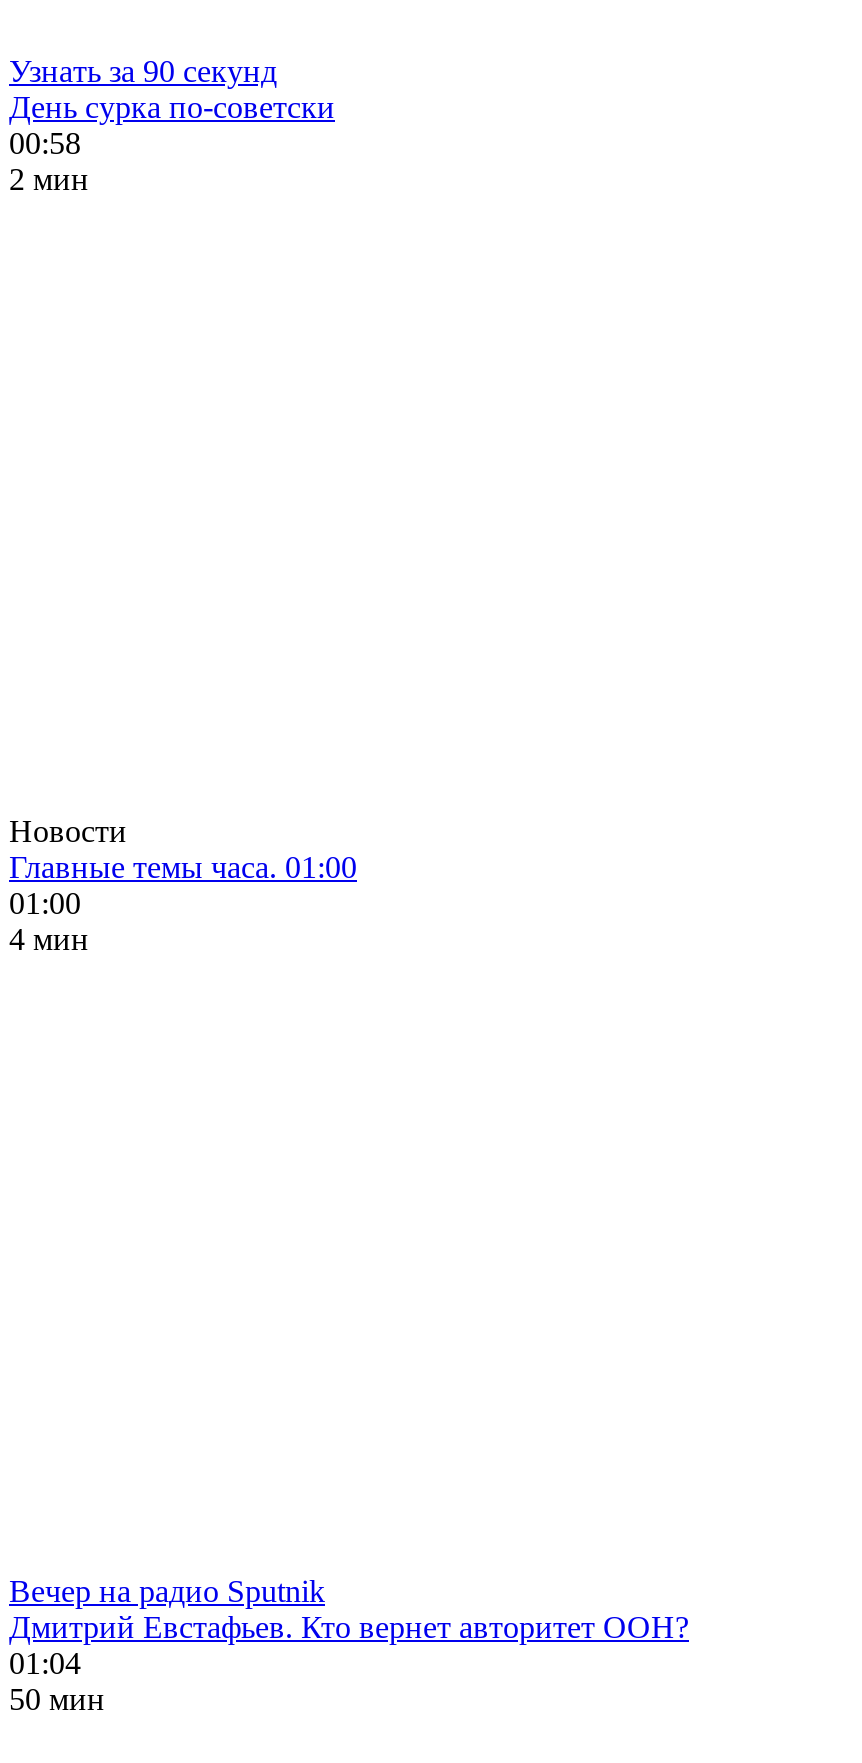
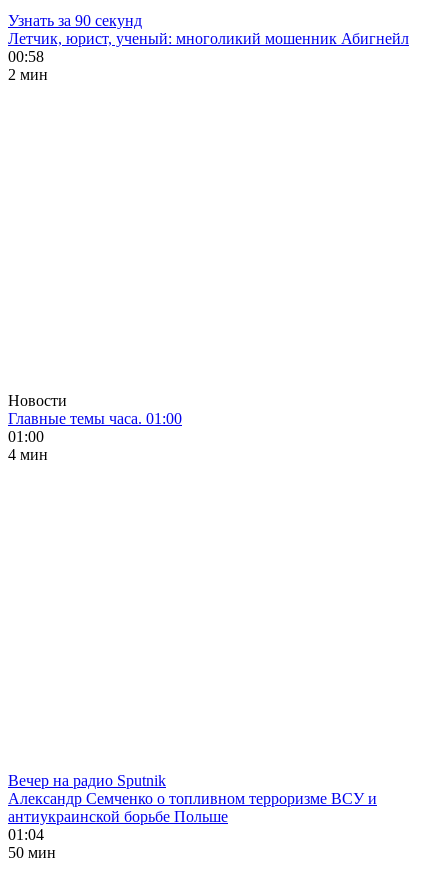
[9,90,335,124] День сурка по-советски -> [8,30,409,47] Летчик, юрист, ученый: многоликий мошенник Абигнейл
[9,1610,689,1644] Дмитрий Евстафьев. Кто вернет авторитет ООН? -> [8,790,377,825] Александр Семченко о топливном терроризме ВСУ и | антиукраинской борьбе Польше

